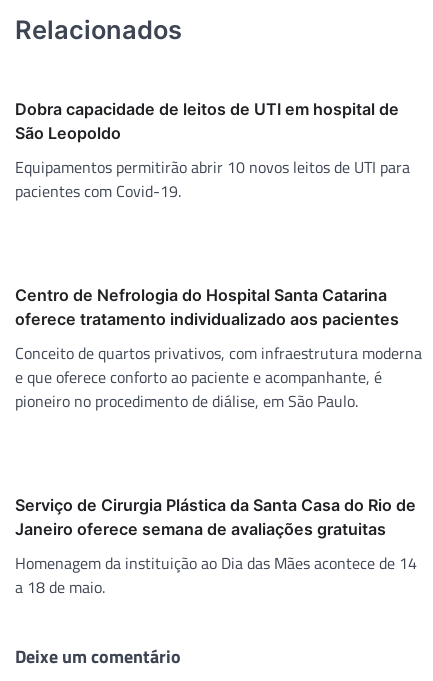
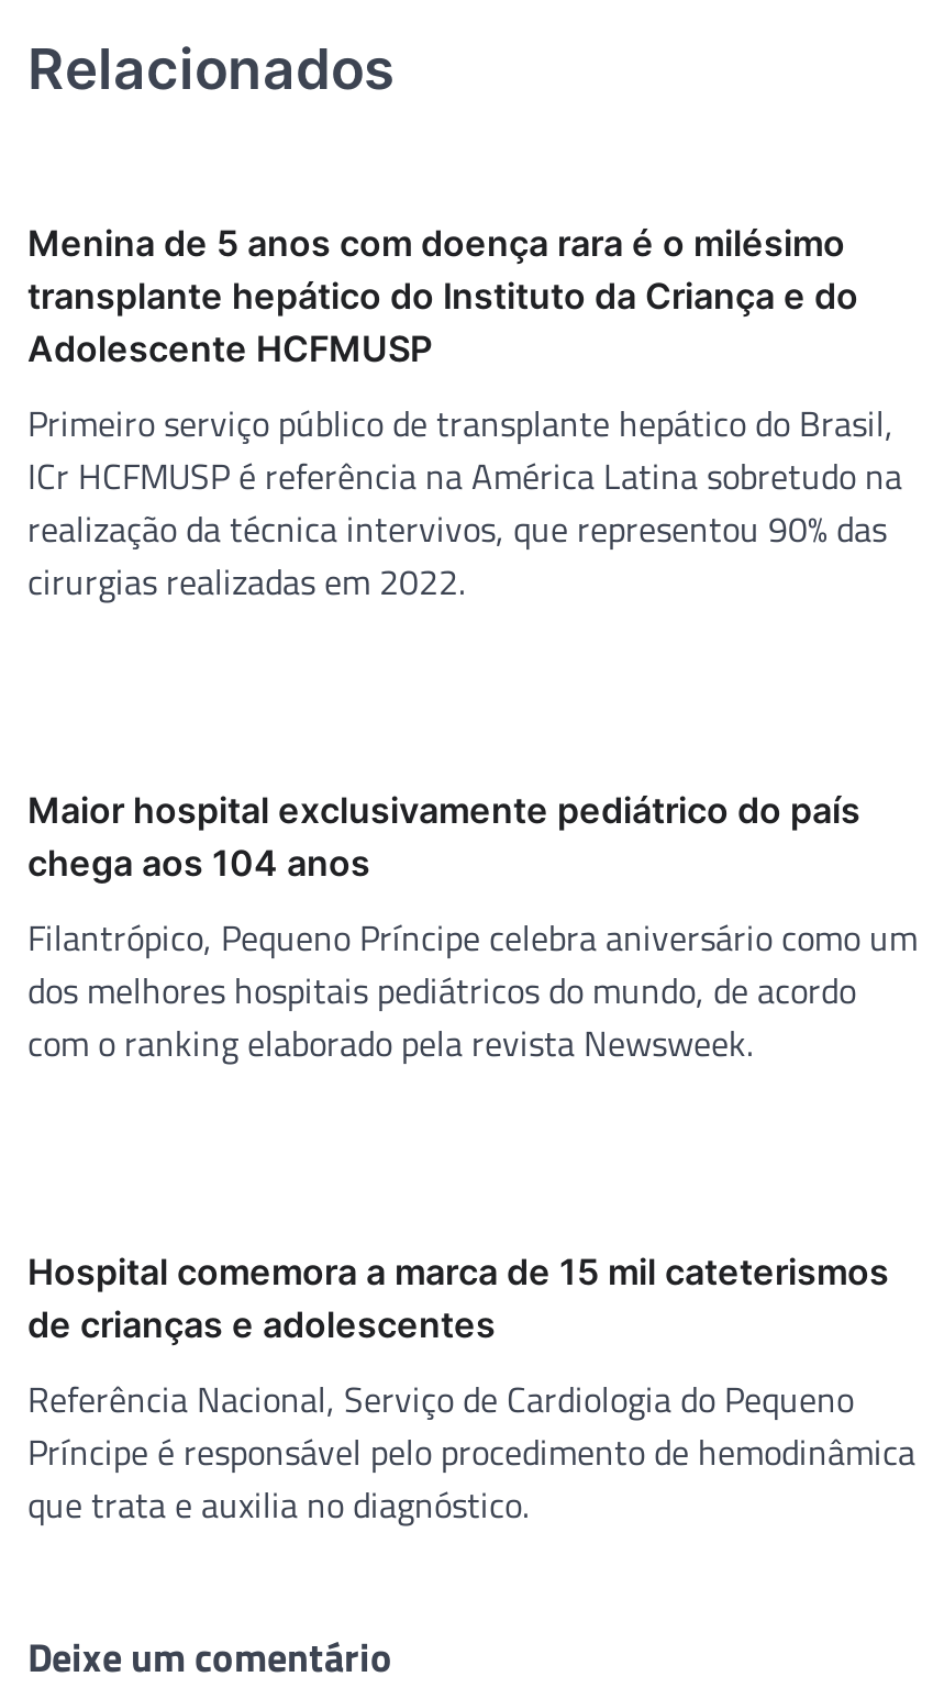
[15,98,399,142] Dobra capacidade de leitos de UTI em hospital de | São Leopoldo -> [27,220,858,369] Menina de 5 anos com doença rara é o milésimo | transplante hepático do Instituto da Criança e do | Adolescente HCFMUSP
[15,154,410,202] Equipamentos permitirão abrir 10 novos leitos de UTI para | pacientes com Covid-19. -> [27,396,902,607] Primeiro serviço público de transplante hepático do Brasil, | ICr HCFMUSP é referência na América Latina sobretudo na | realização da técnica intervivos, que representou 90% das | cirurgias realizadas em 2022.
[15,284,399,328] Centro de Nefrologia do Hospital Santa Catarina | oferece tratamento individualizado aos pacientes -> [27,787,860,884] Maior hospital exclusivamente pediátrico do país | chega aos 104 anos
[15,340,422,412] Conceito de quartos privativos, com infraestrutura moderna | e que oferece conforto ao paciente e acompanhante, é | pioneiro no procedimento de diálise, em São Paulo. -> [27,910,918,1068] Filantrópico, Pequeno Príncipe celebra aniversário como um | dos melhores hospitais pediátricos do mundo, de acordo | com o ranking elaborado pela revista Newsweek.
[15,494,416,538] Serviço de Cirurgia Plástica da Santa Casa do Rio de | Janeiro oferece semana de avaliações gratuitas -> [27,1248,889,1345] Hospital comemora a marca de 15 mil cateterismos | de crianças e adolescentes
[15,550,417,598] Homenagem da instituição ao Dia das Mães acontece de 14 | a 18 de maio. -> [27,1372,915,1530] Referência Nacional, Serviço de Cardiologia do Pequeno | Príncipe é responsável pelo procedimento de hemodinâmica | que trata e auxilia no diagnóstico.

